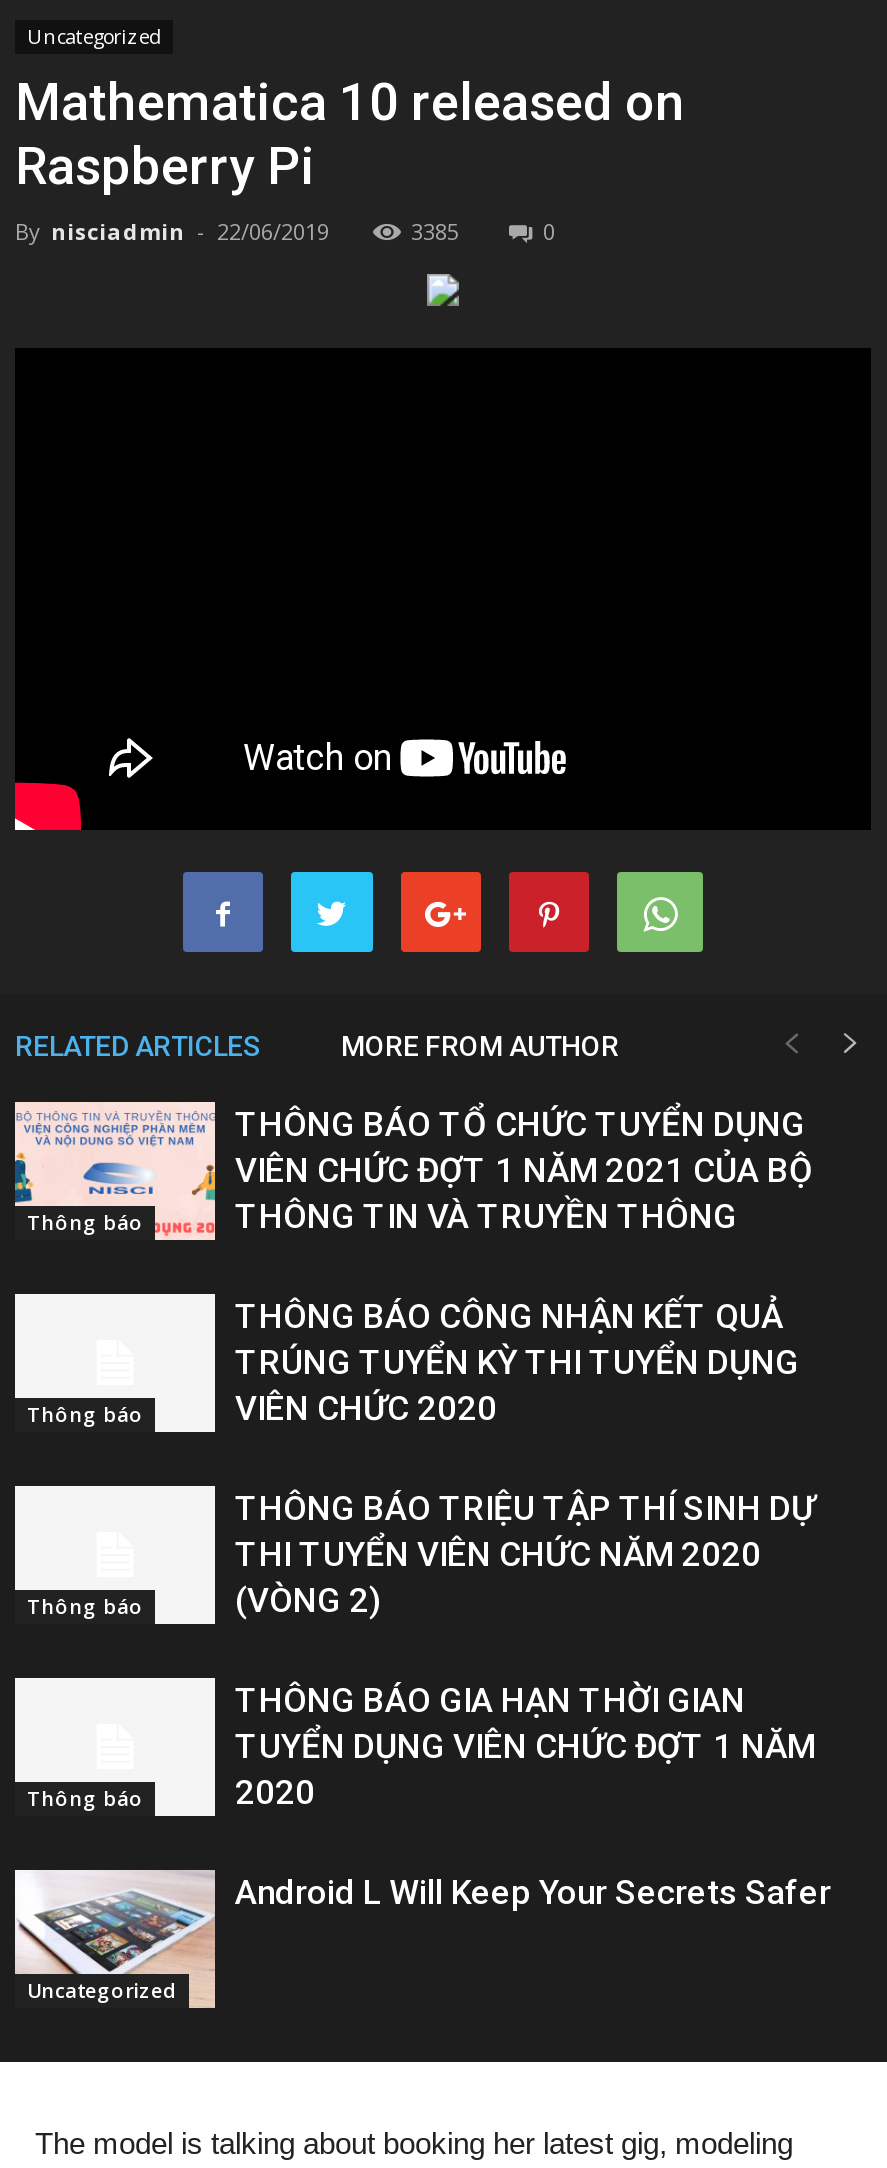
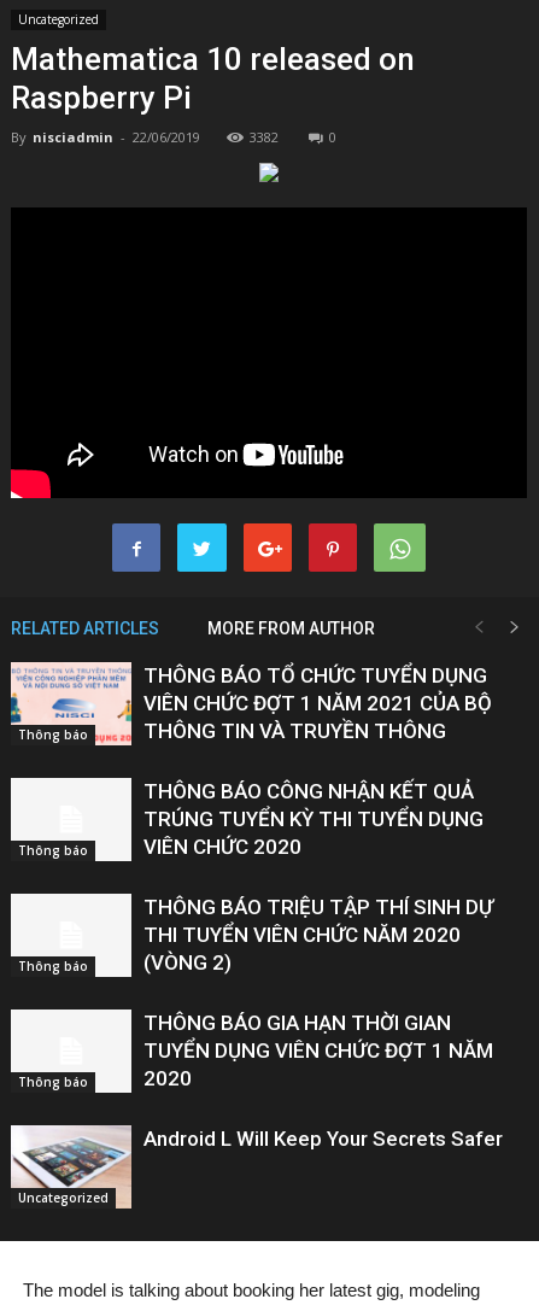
[411,216,459,246] 3385 -> [250,128,279,146] 3382

